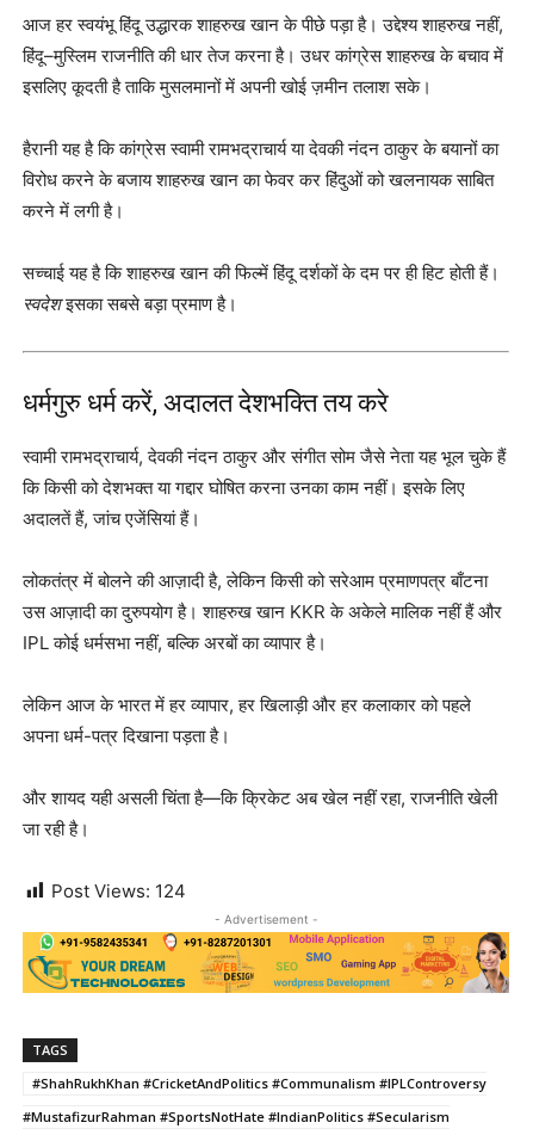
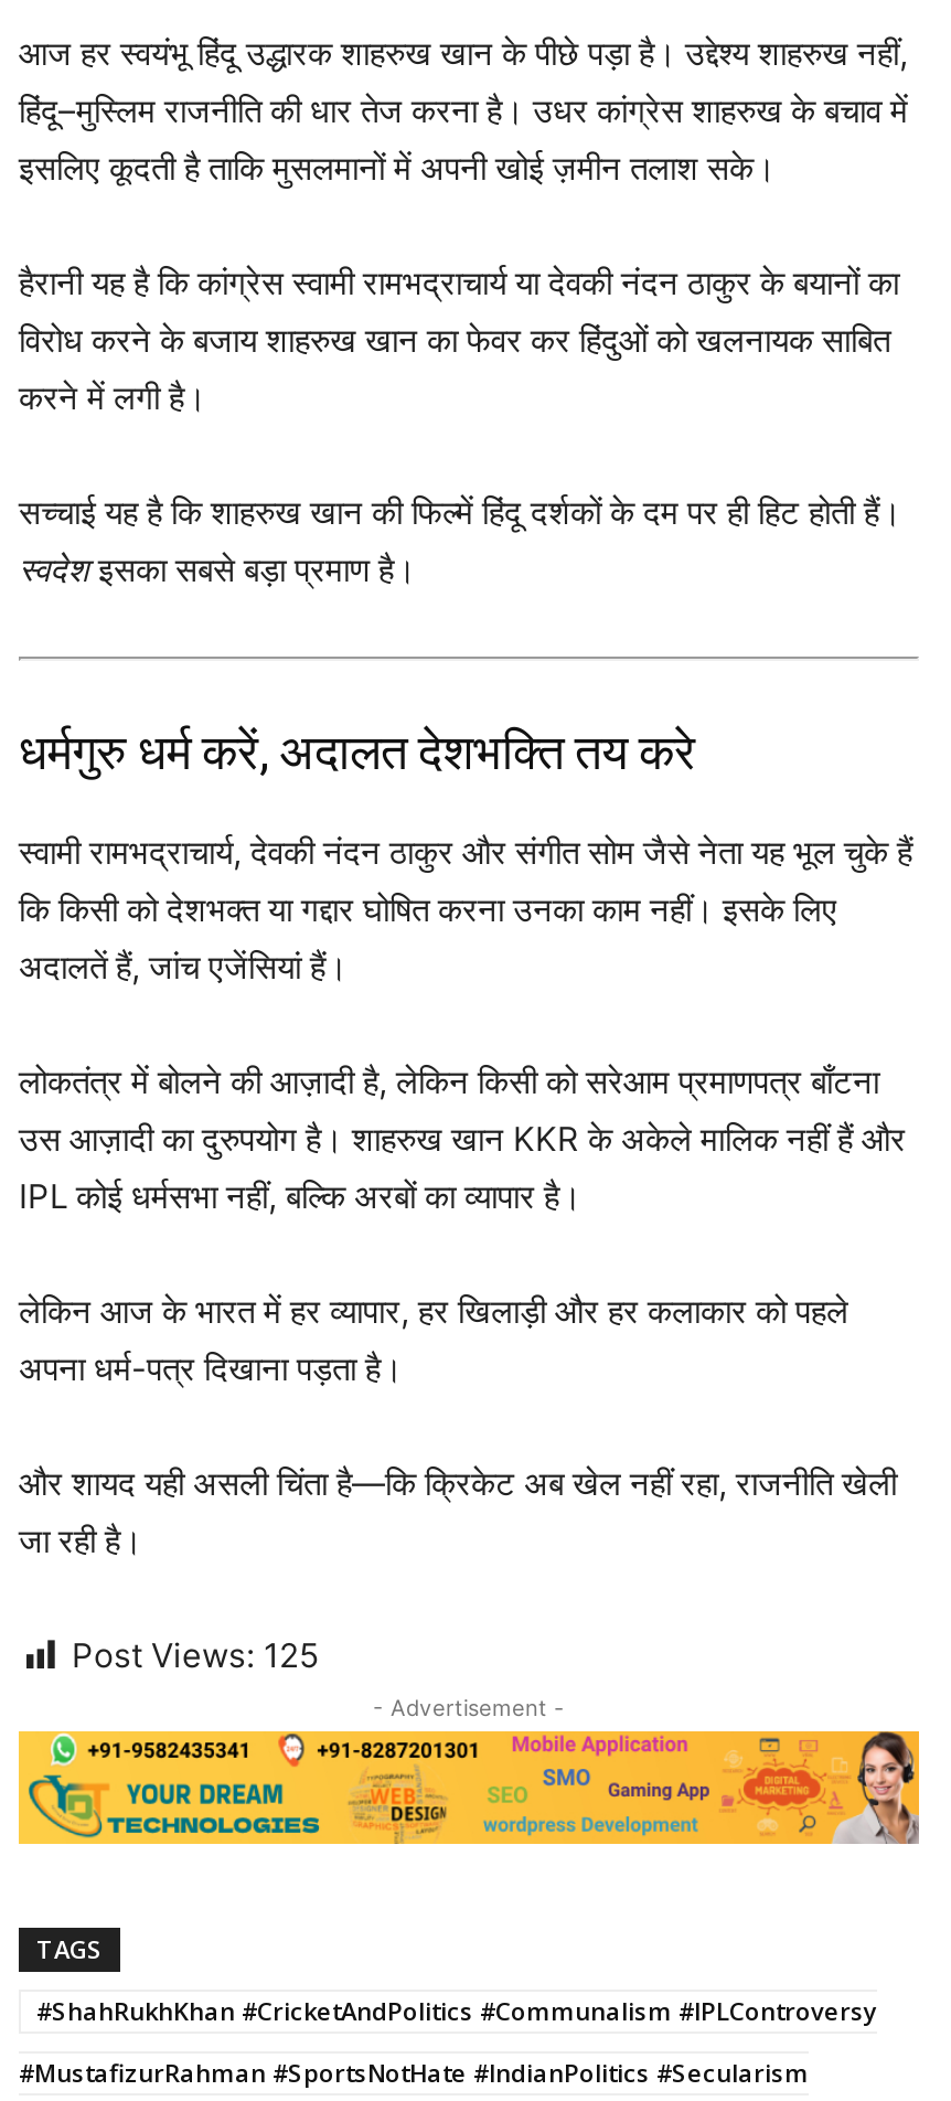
[51,880,186,903] Post Views: 124 -> [72,1635,319,1677] Post Views: 125

